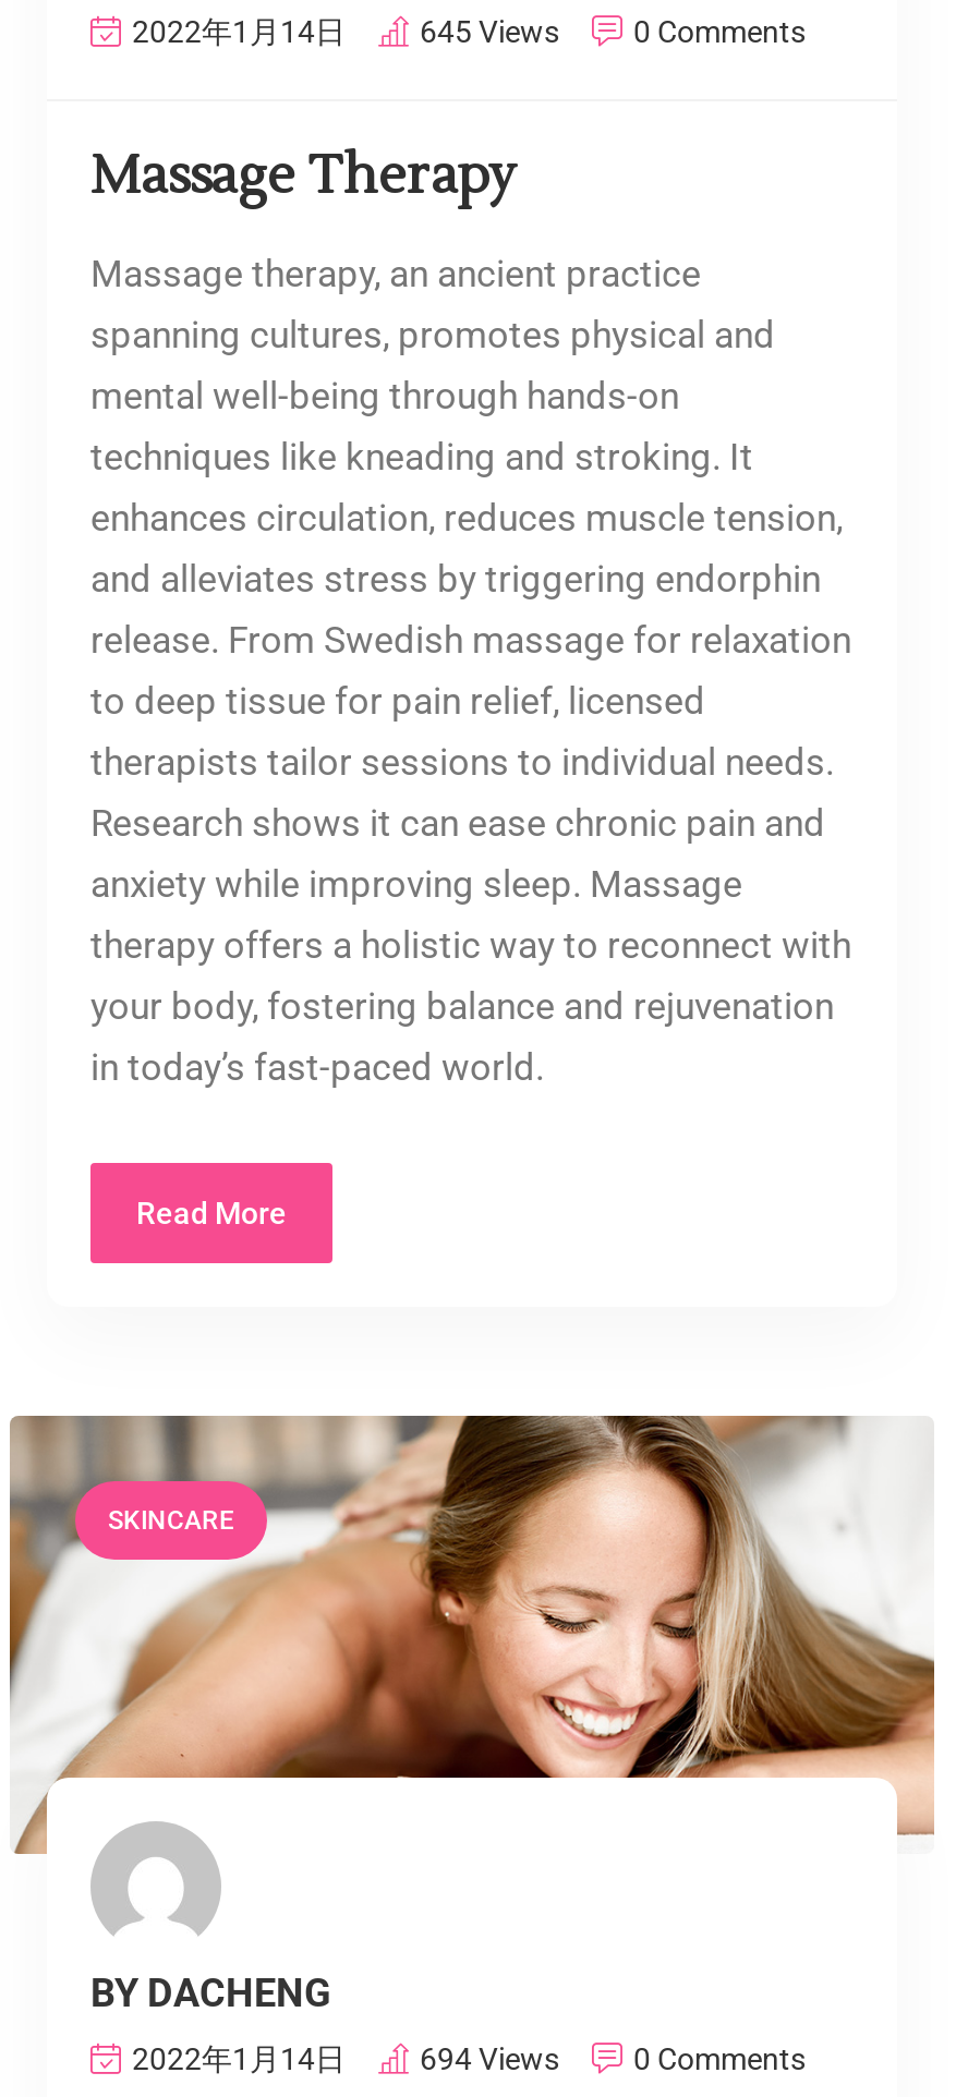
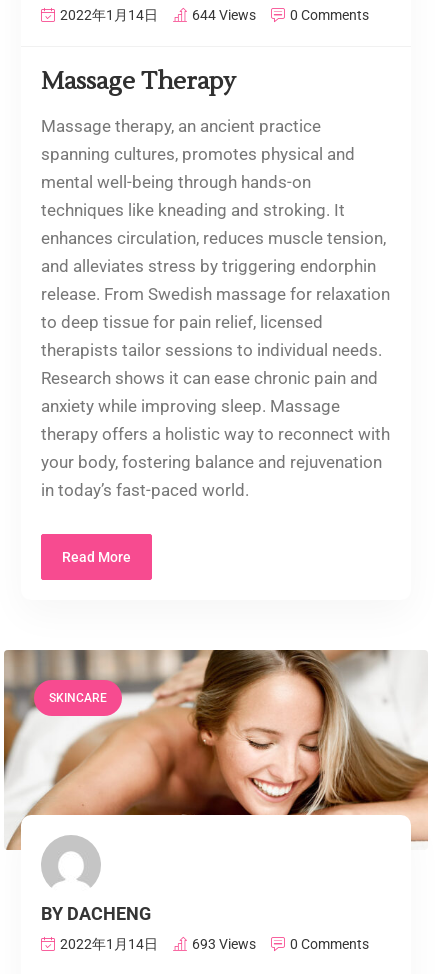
[420,14,559,49] 645 Views -> [192,7,256,23] 644 Views
[420,2041,559,2076] 694 Views -> [192,936,256,952] 693 Views

